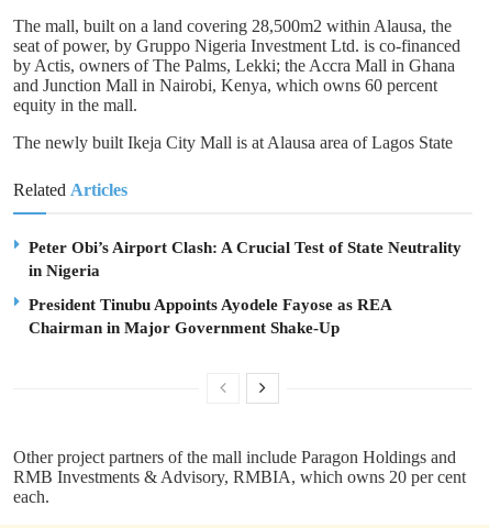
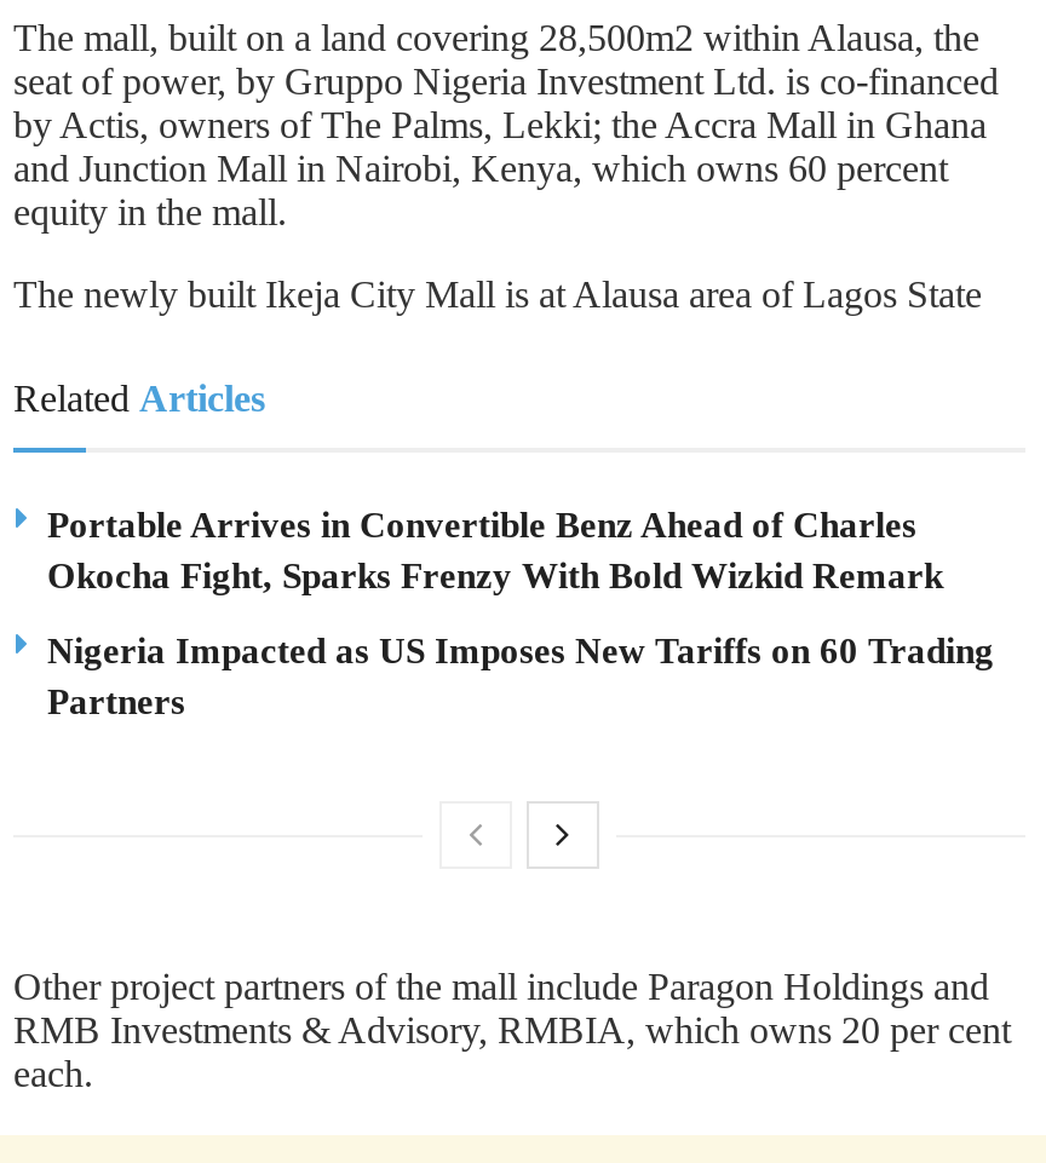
[29,238,462,279] Peter Obi’s Airport Clash: A Crucial Test of State Neutrality | in Nigeria -> [47,505,943,595] Portable Arrives in Convertible Benz Ahead of Charles | Okocha Fight, Sparks Frenzy With Bold Wizkid Remark
[29,296,391,336] President Tinubu Appoints Ayodele Fayose as REA | Chairman in Major Government Shake-Up -> [47,631,994,721] Nigeria Impacted as US Imposes New Tariffs on 60 Trading | Partners

